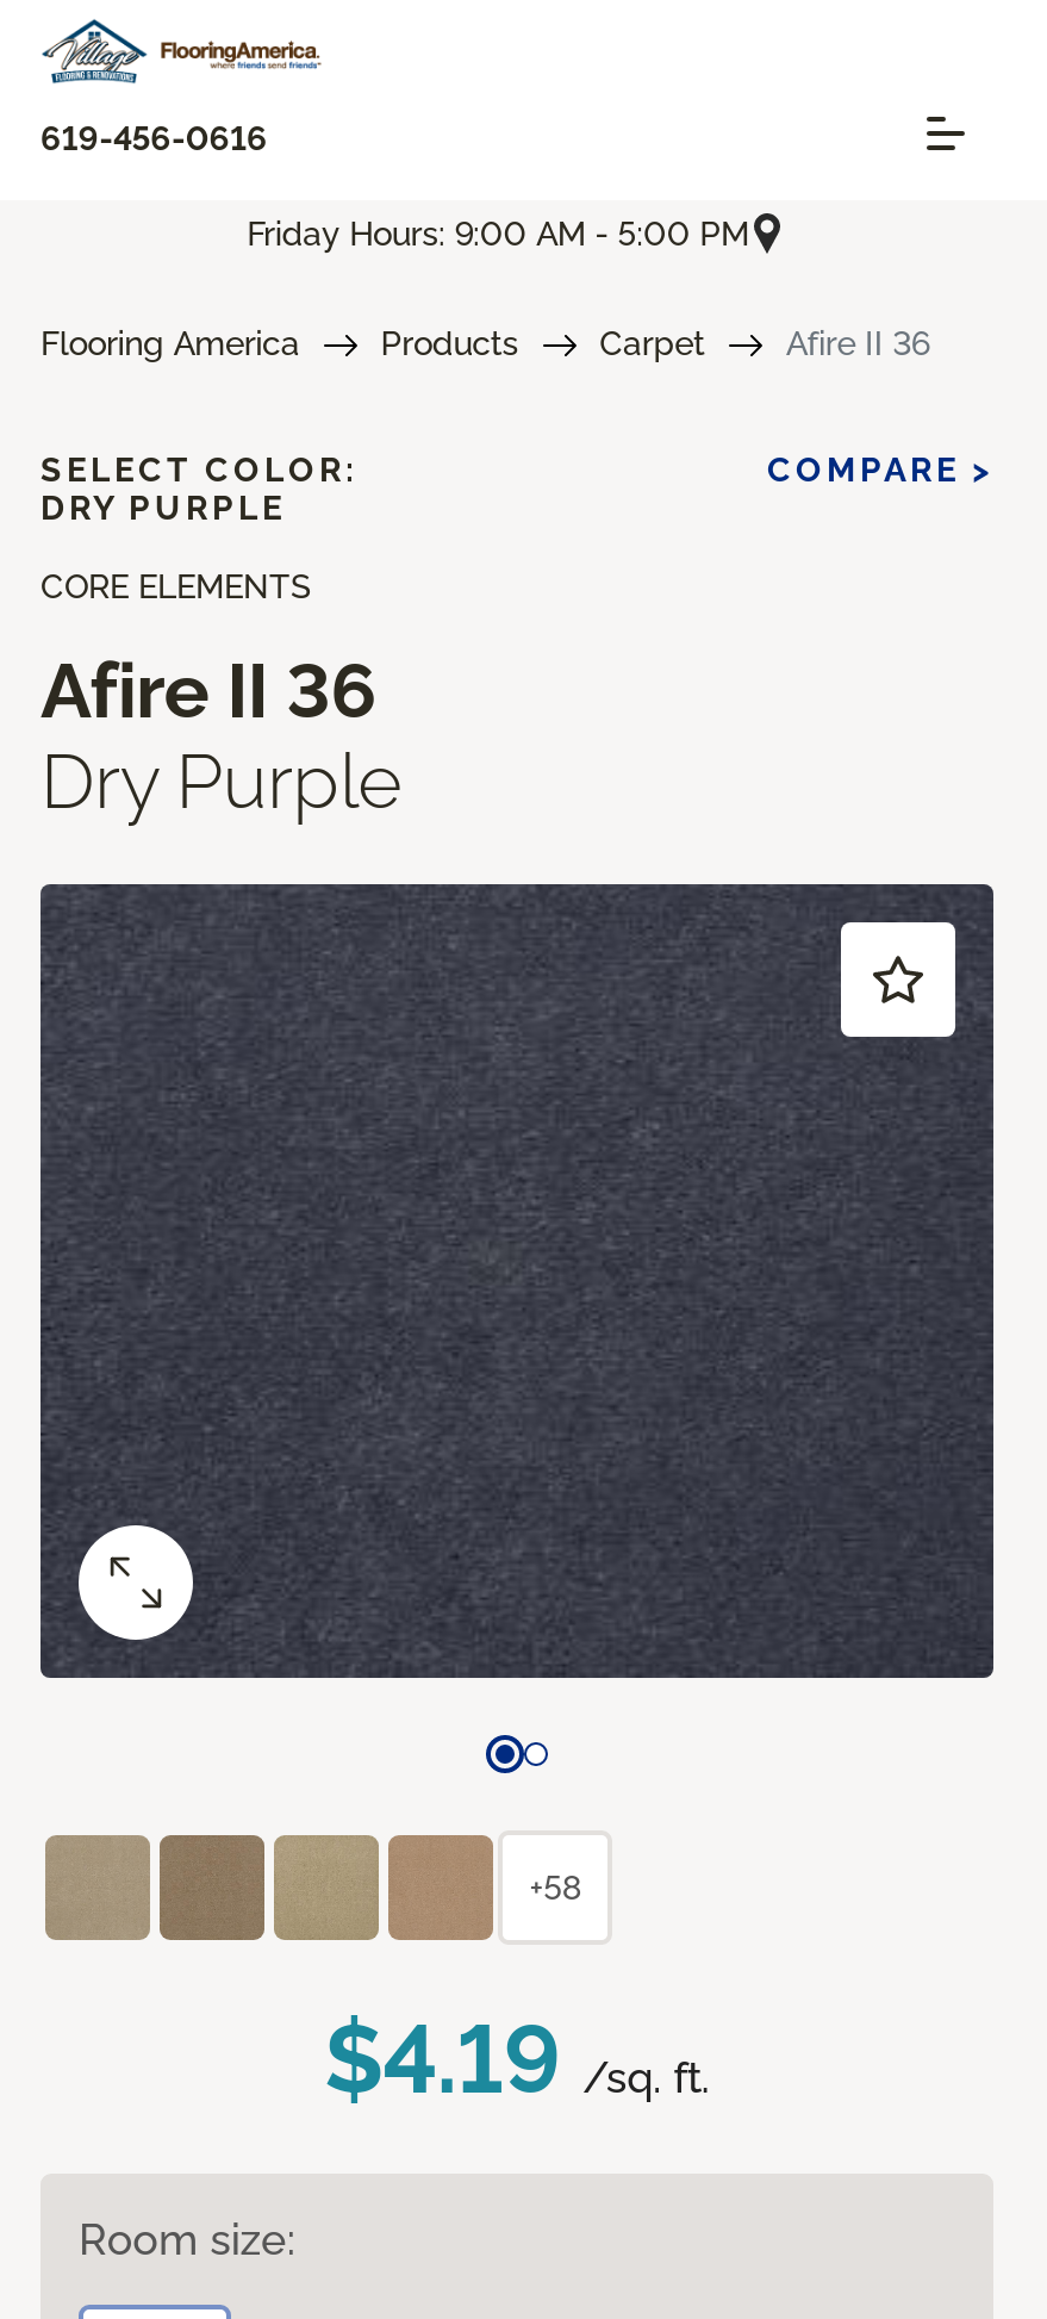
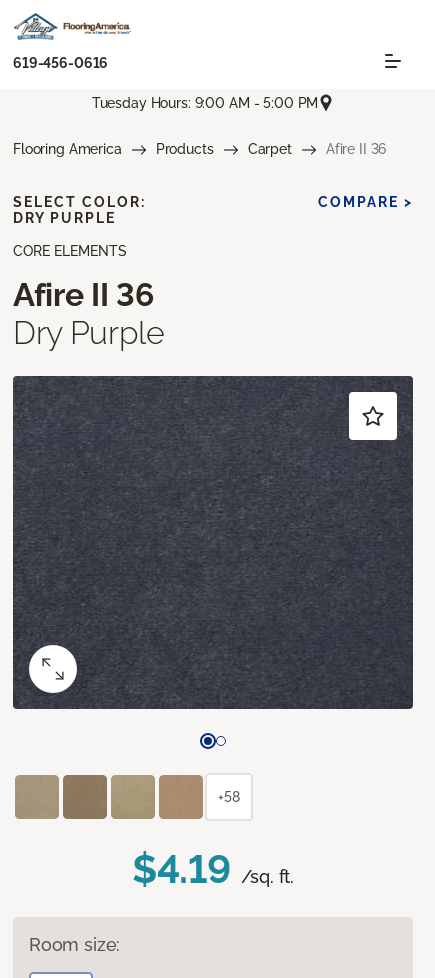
[247,214,749,252] Friday Hours: 9:00 AM - 5:00 PM -> [92,95,318,111] Tuesday Hours: 9:00 AM - 5:00 PM

